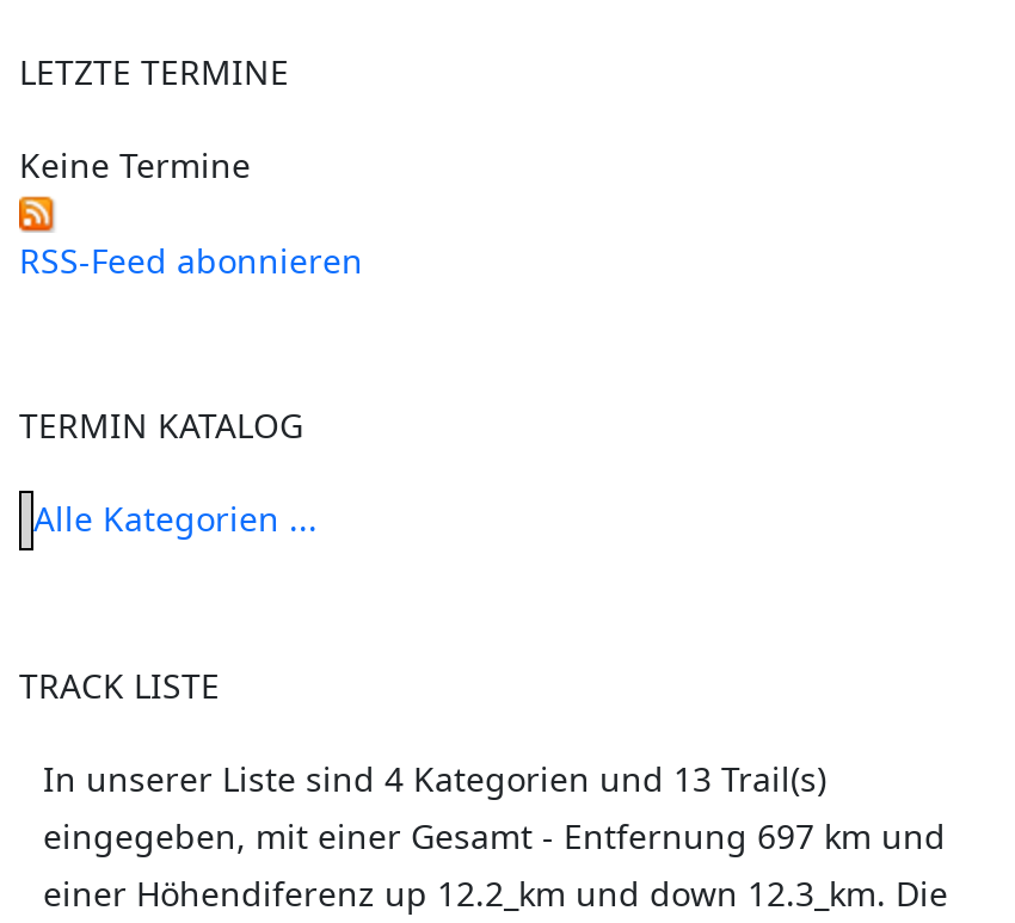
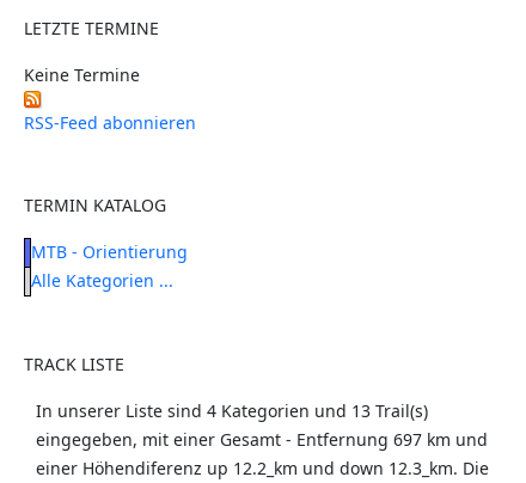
none -> [31,240,188,263] MTB - Orientierung

